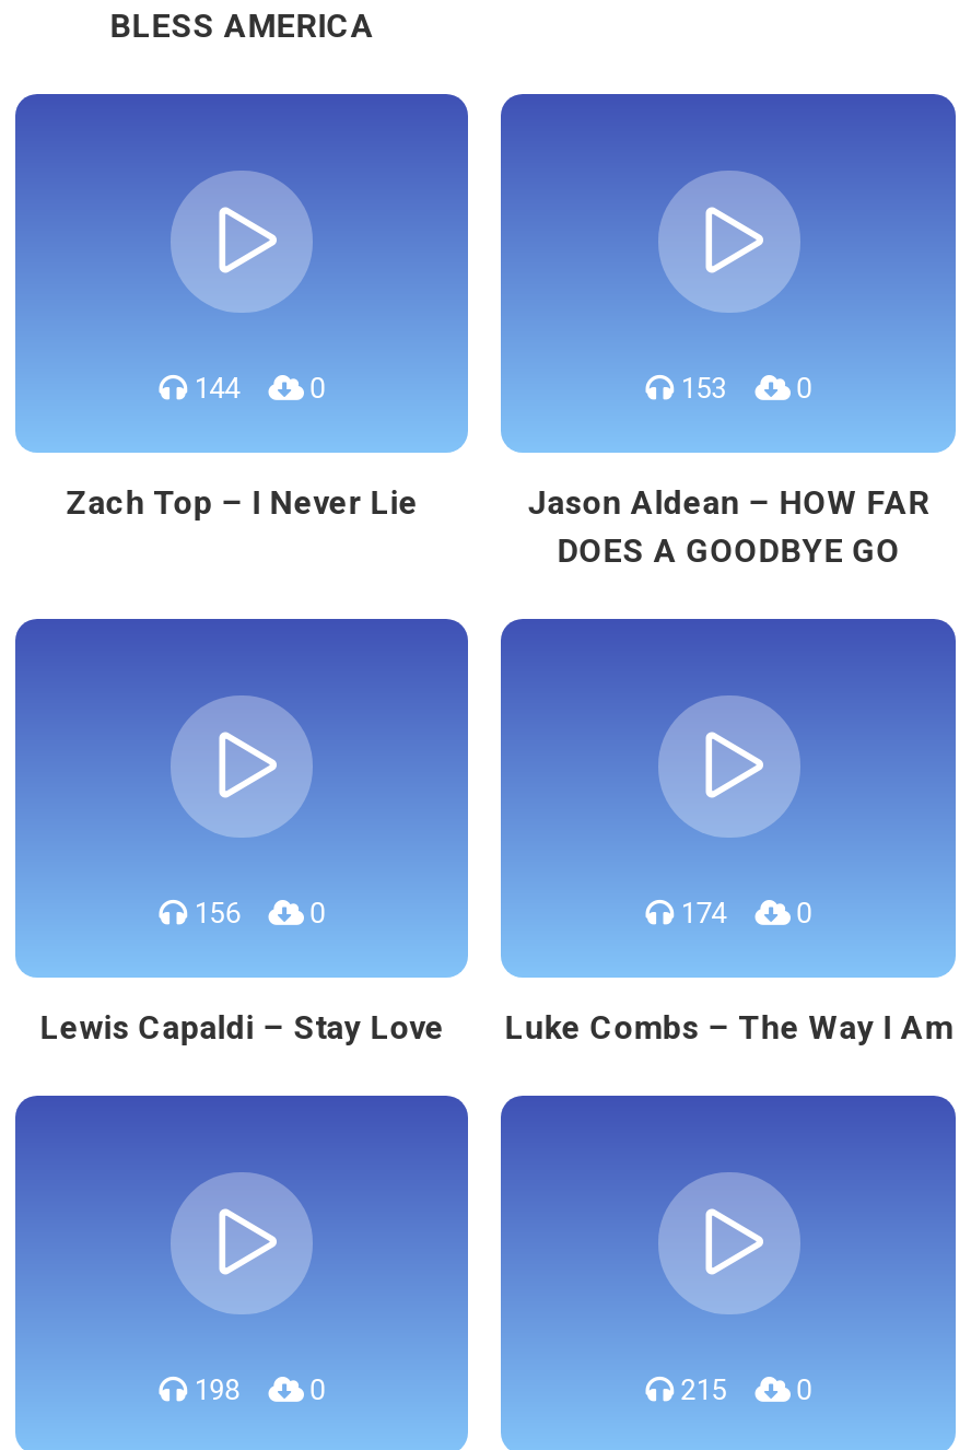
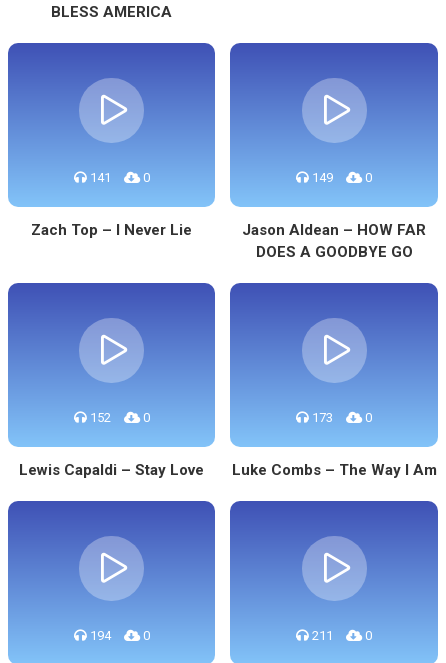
[187,372,325,405] 144 0 -> [87,170,150,185] 141 0
[674,372,812,405] 153 0 -> [309,170,372,185] 149 0
[187,897,325,929] 156 0 -> [87,410,150,425] 152 0
[674,897,812,929] 174 0 -> [309,410,372,425] 173 0
[187,1373,325,1406] 198 0 -> [87,628,150,643] 194 0
[674,1373,812,1406] 215 0 -> [309,628,372,643] 211 0

